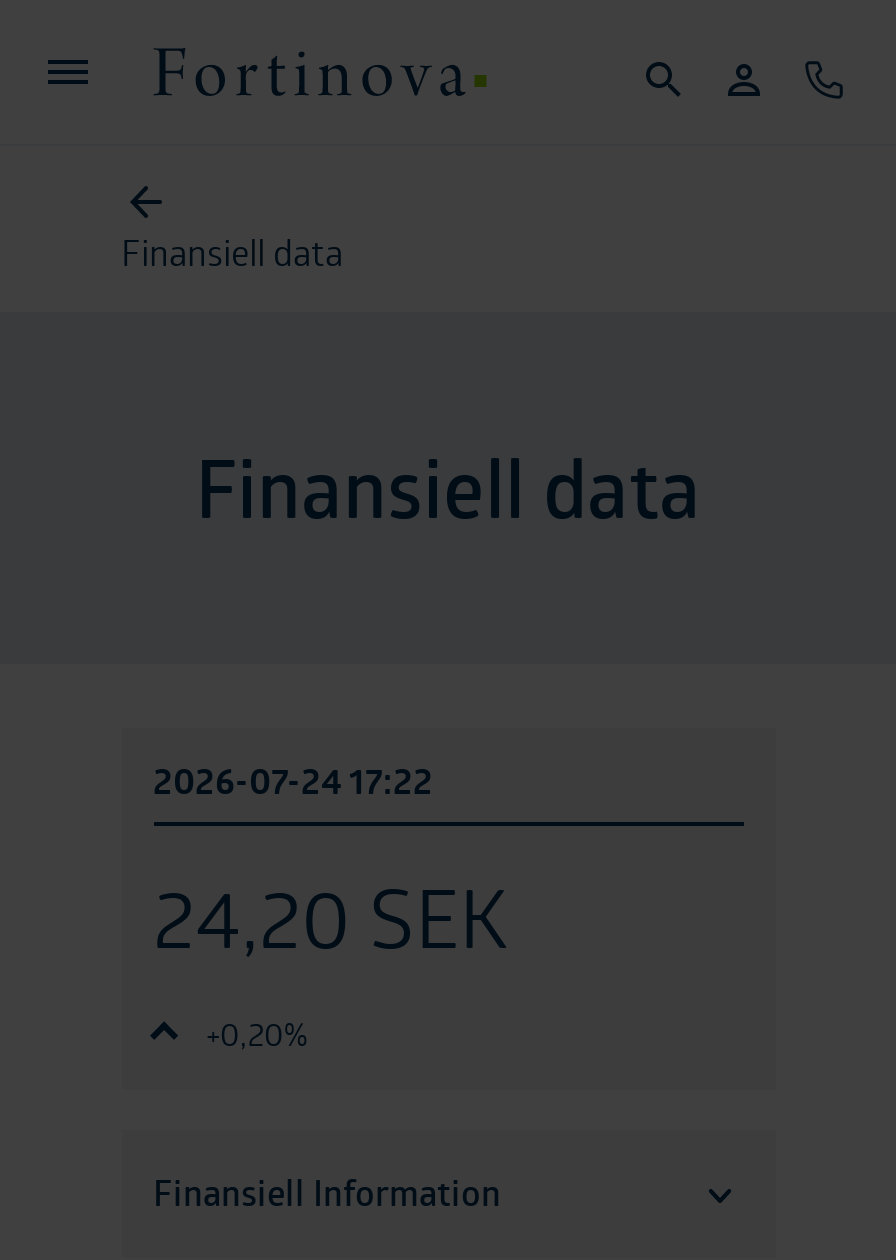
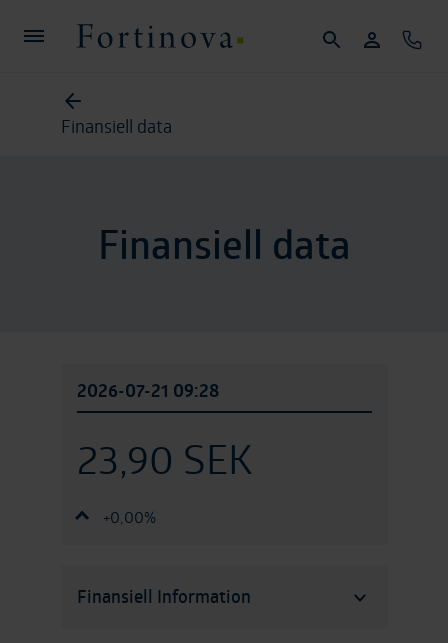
[153,756,433,806] 2026-07-24 17:22 -> [76,378,218,403] 2026-07-21 09:28
[153,864,509,970] 24,20 SEK -> [76,432,252,485] 23,90 SEK
[198,1012,308,1054] +0,20% -> [99,506,156,527] +0,00%

